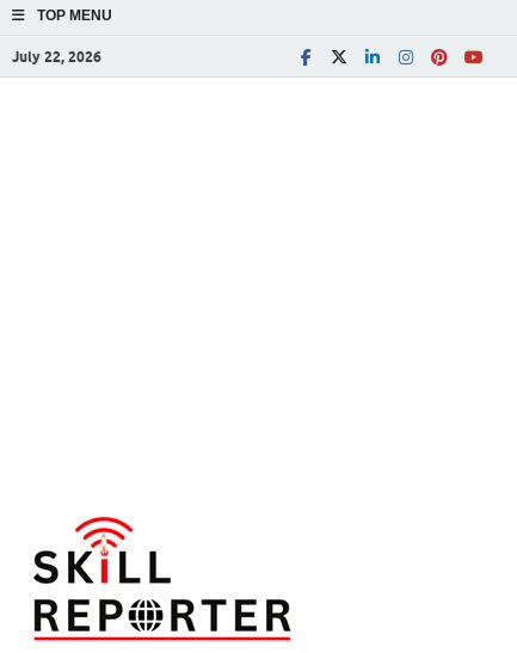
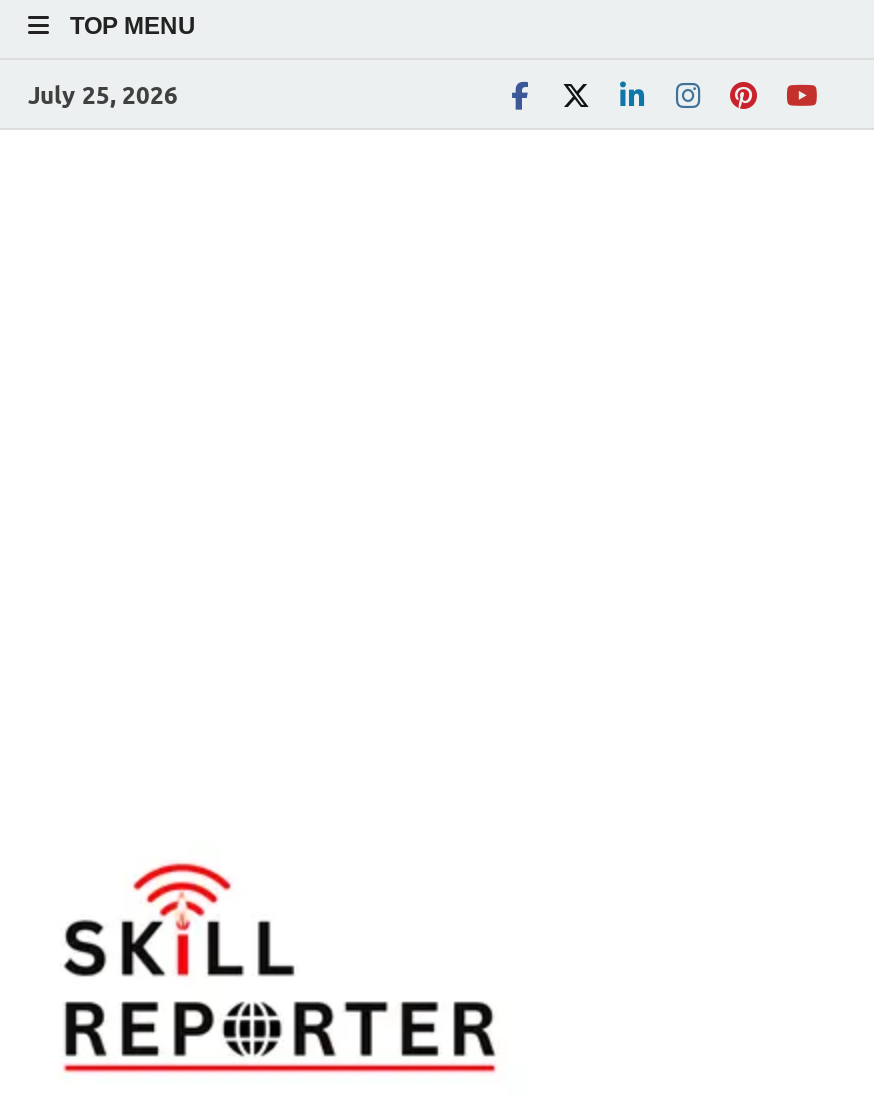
[12,47,101,65] July 22, 2026 -> [28,79,178,109] July 25, 2026

